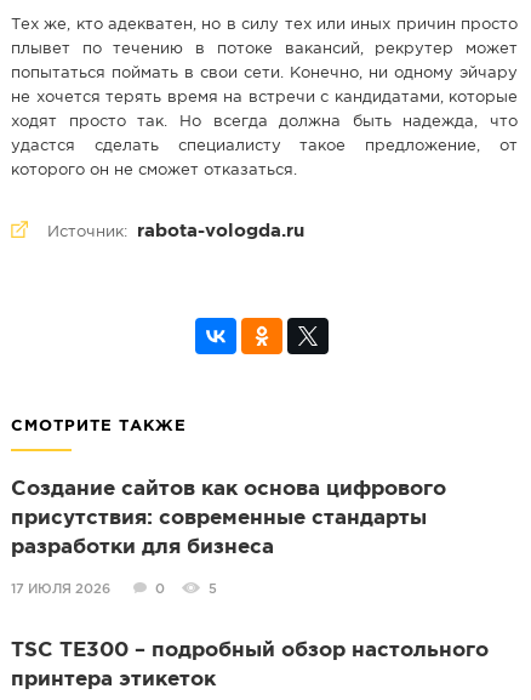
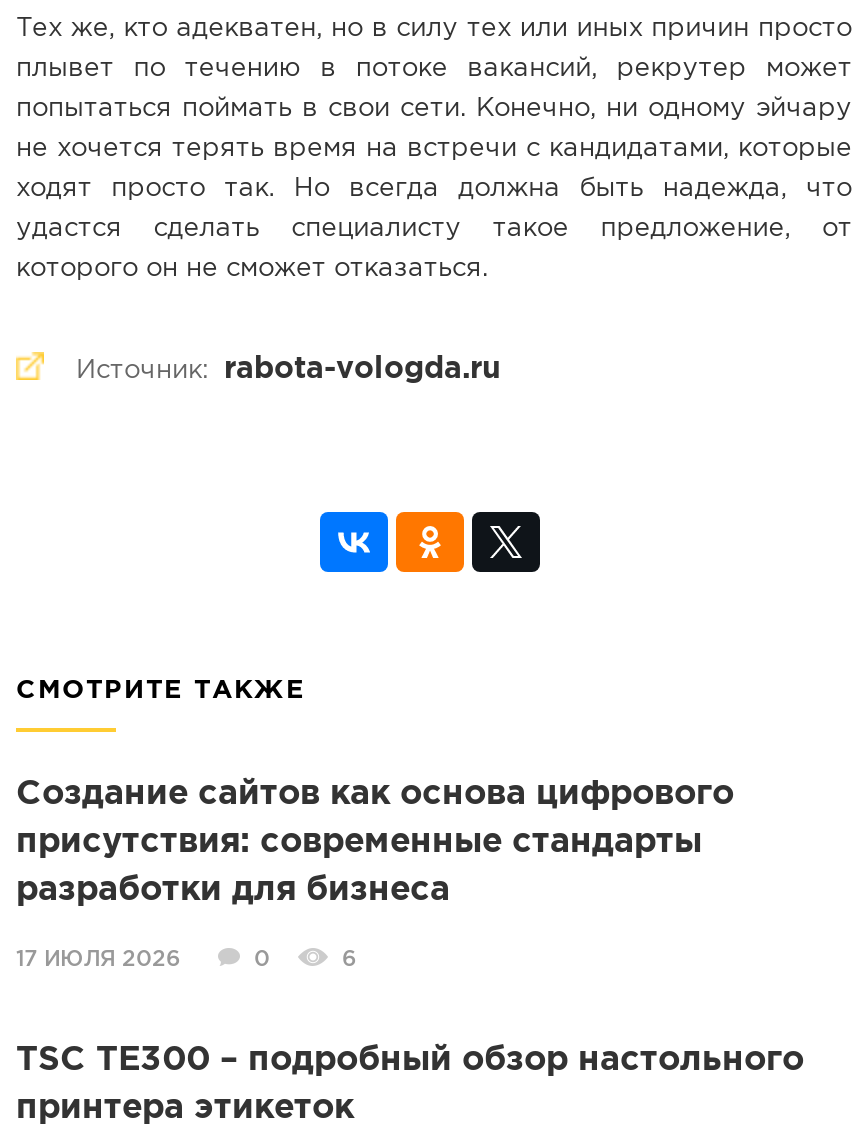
[209,584,217,596] 5 -> [342,950,356,970] 6

